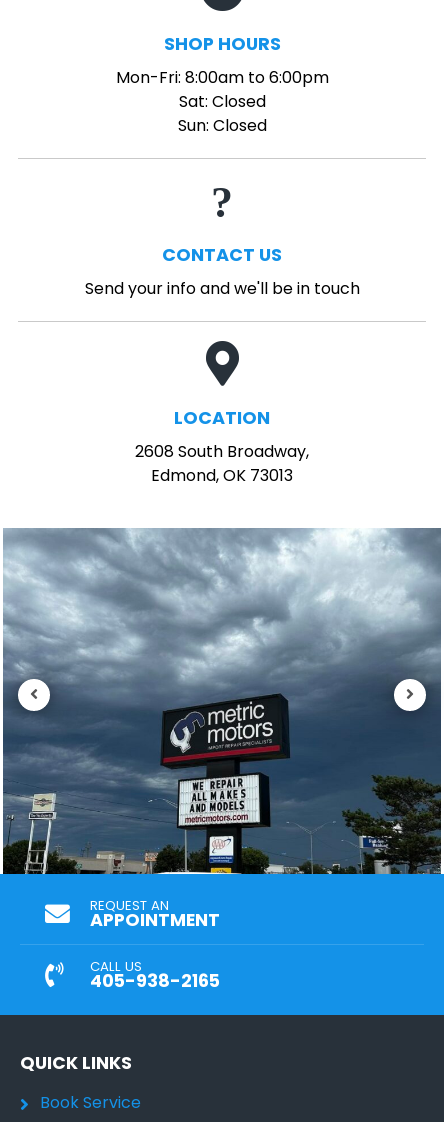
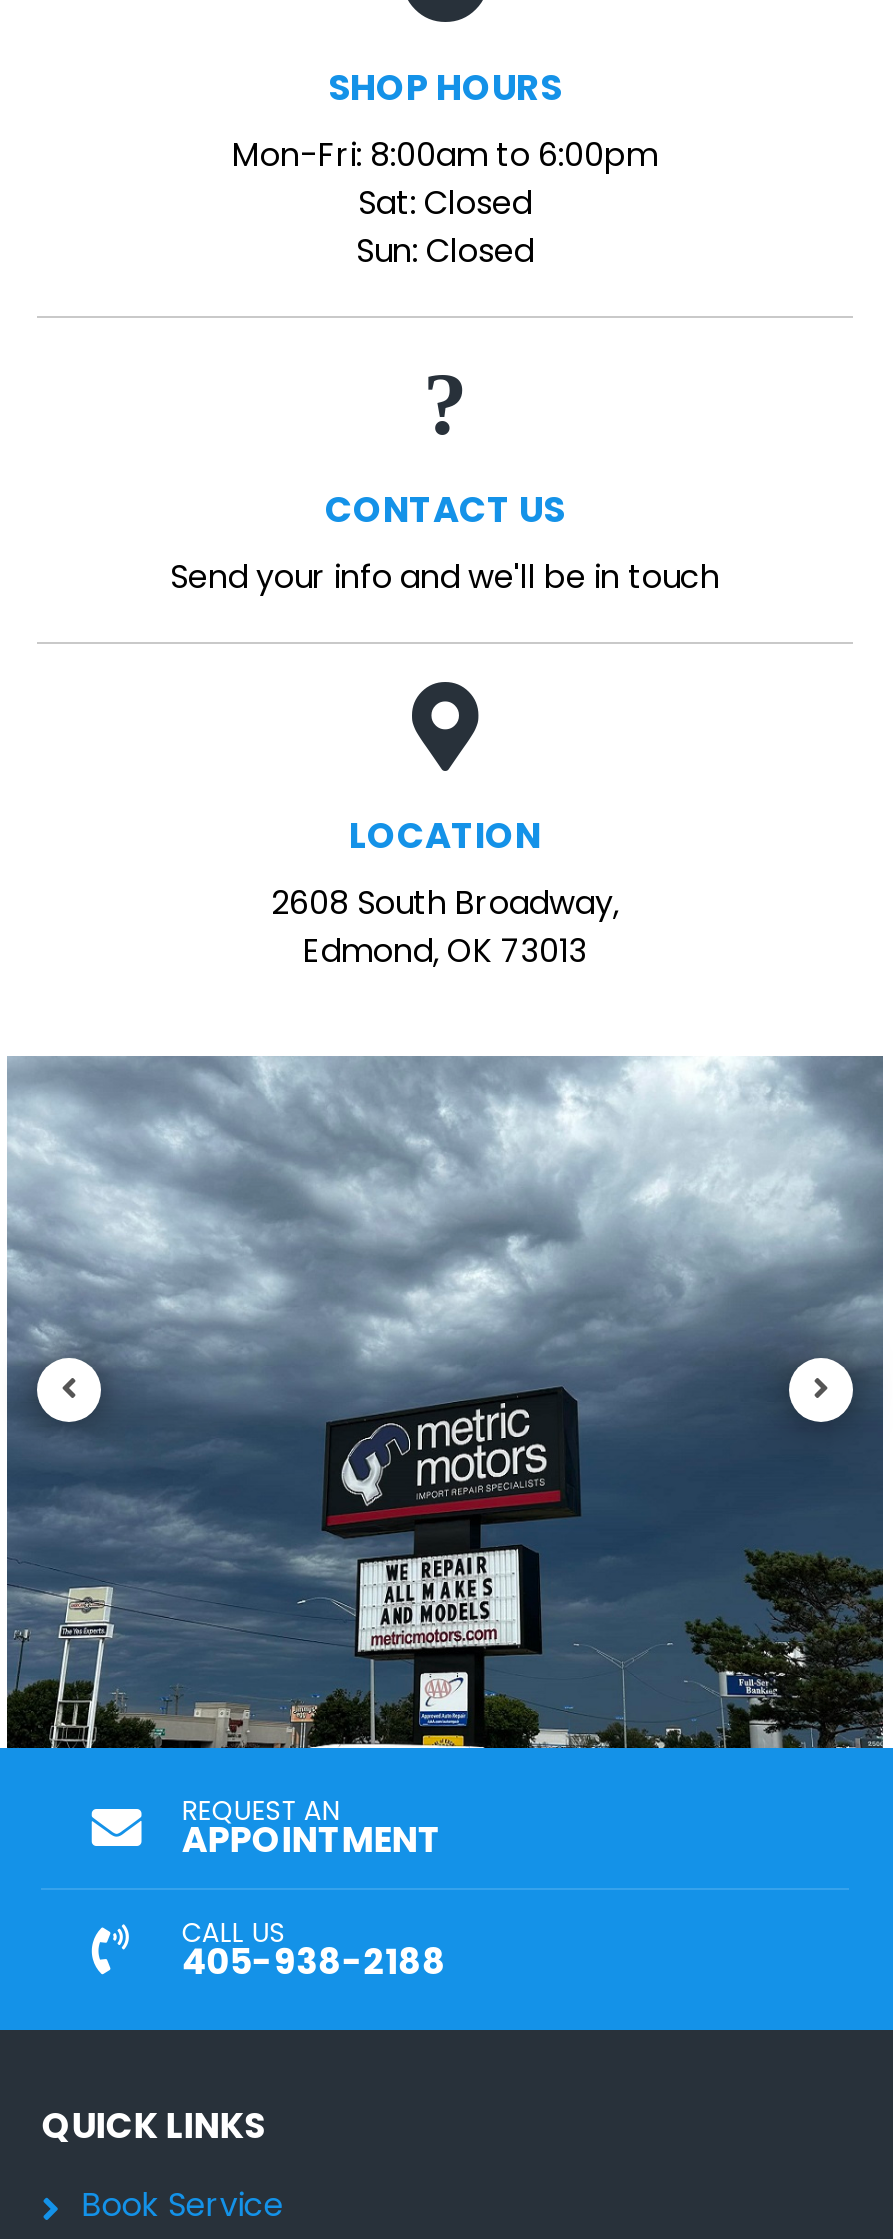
[90,969,220,993] 405-938-2165 -> [182,1938,446,1986] 405-938-2188

